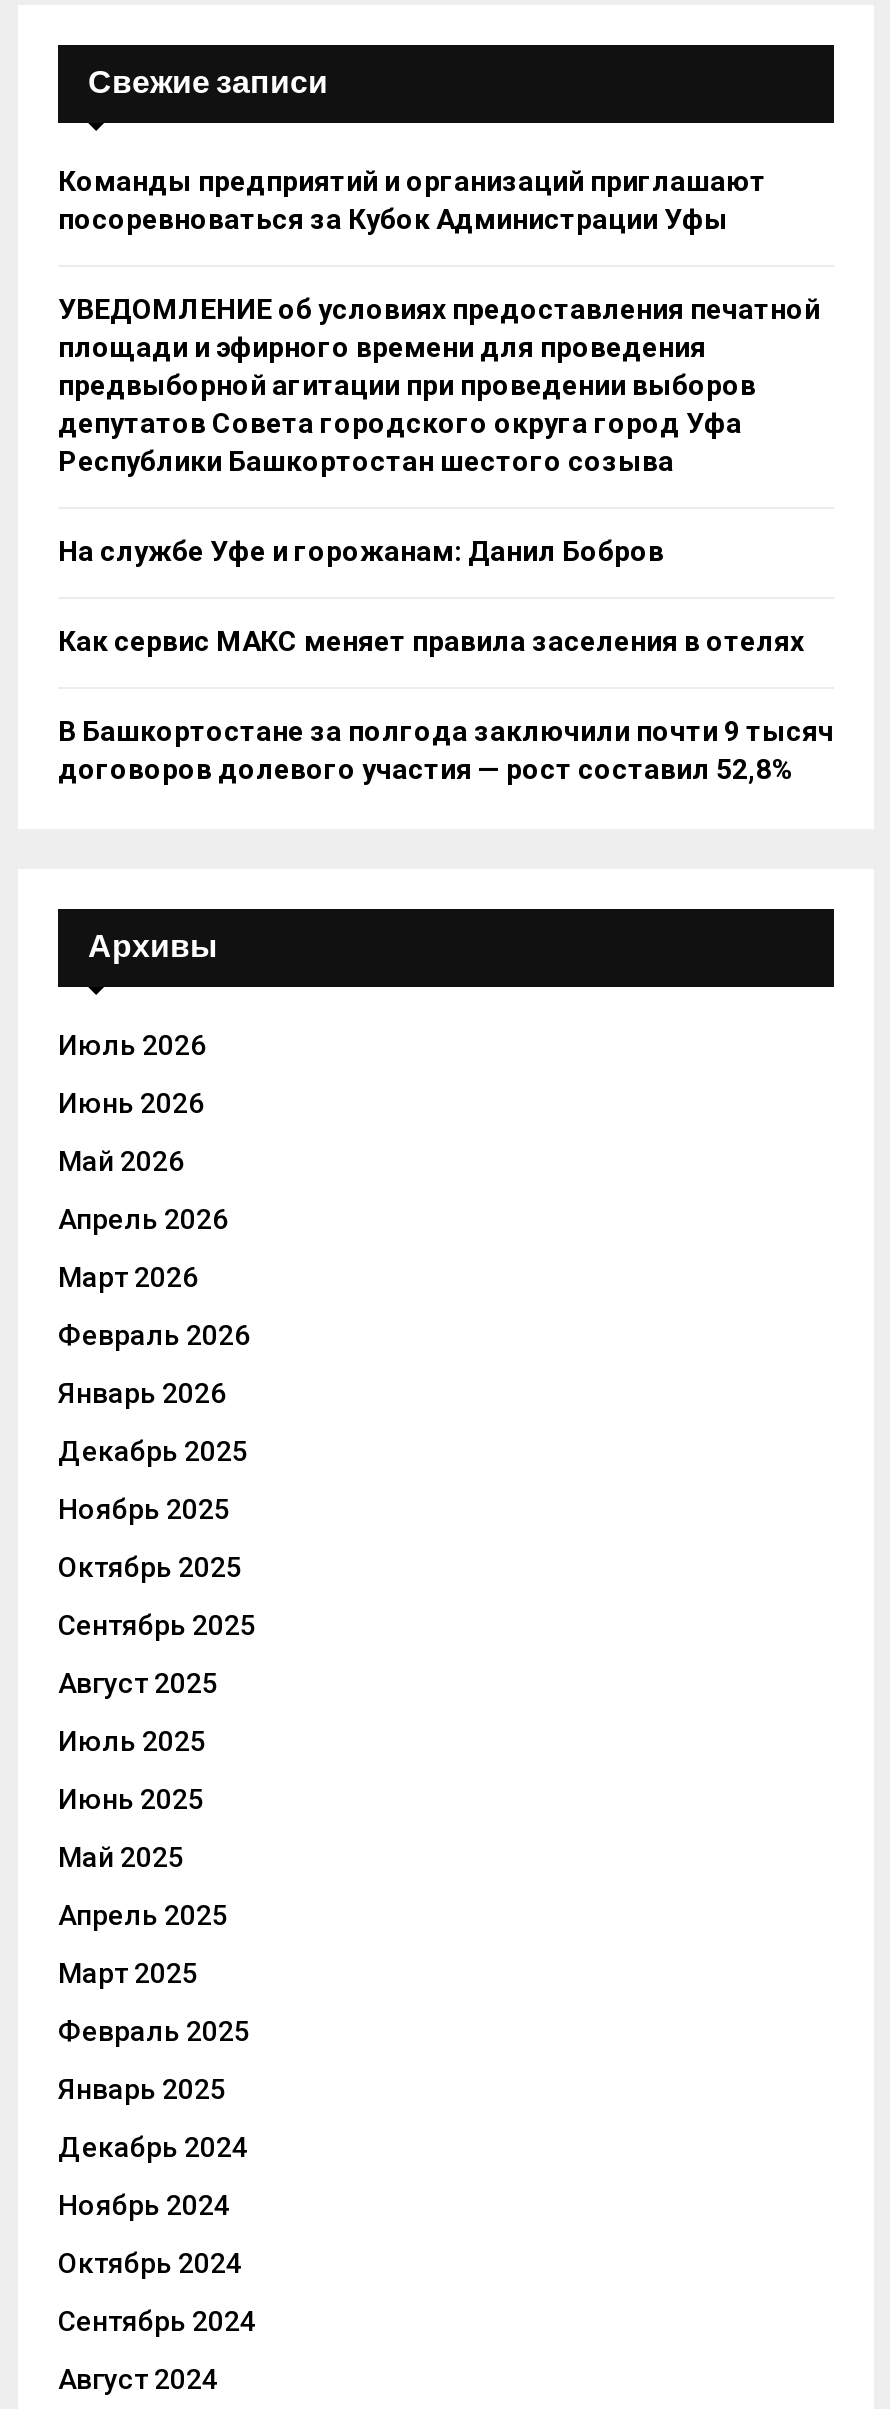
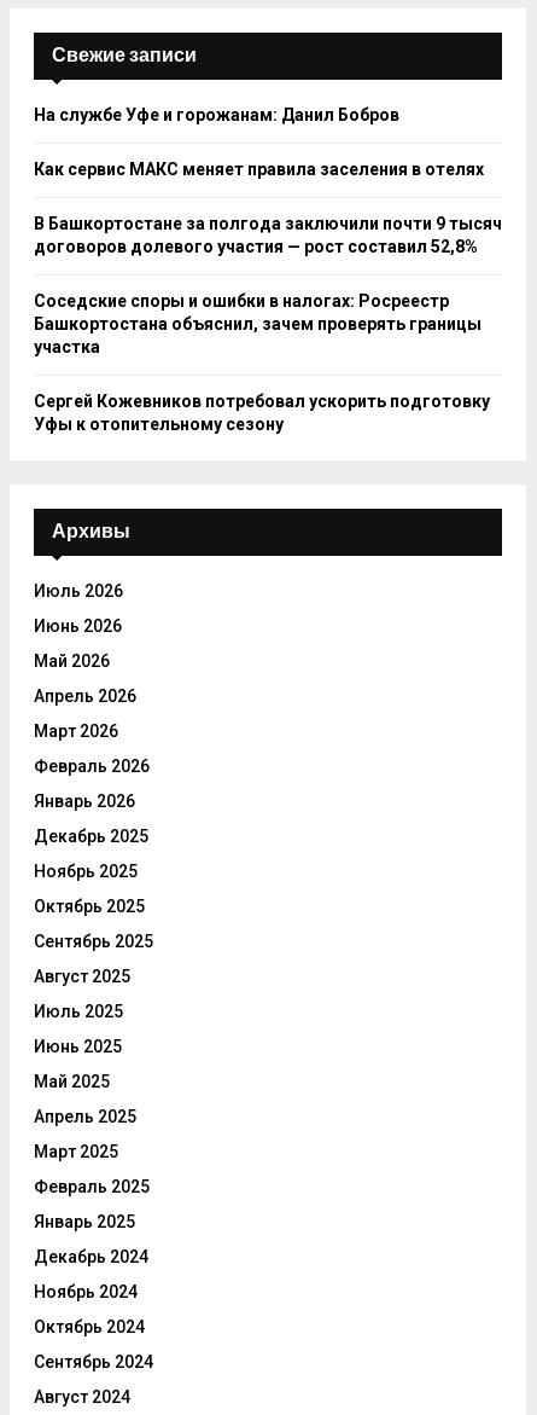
[58,165,820,477] Команды предприятий и организаций приглашают | посоревноваться за Кубок Администрации Уфы | УВЕДОМЛЕНИЕ об условиях предоставления печатной | площади и эфирного времени для проведения | предвыборной агитации при проведении выборов | депутатов Совета городского округа город Уфа | Республики Башкортостан шестого созыва -> none
moved [58,535,834,785] -> [34,105,502,256]: На службе Уфе и горожанам: Данил Бобров | Как сервис МАКС меняет правила заселения в отелях | В Башкортостане за полгода заключили почти 9 тысяч | договоров долевого участия — рост составил 52,8%
none -> [34,291,490,433] Соседские споры и ошибки в налогах: Росреестр | Башкортостана объяснил, зачем проверять границы | участка | Сергей Кожевников потребовал ускорить подготовку | Уфы к отопительному сезону

